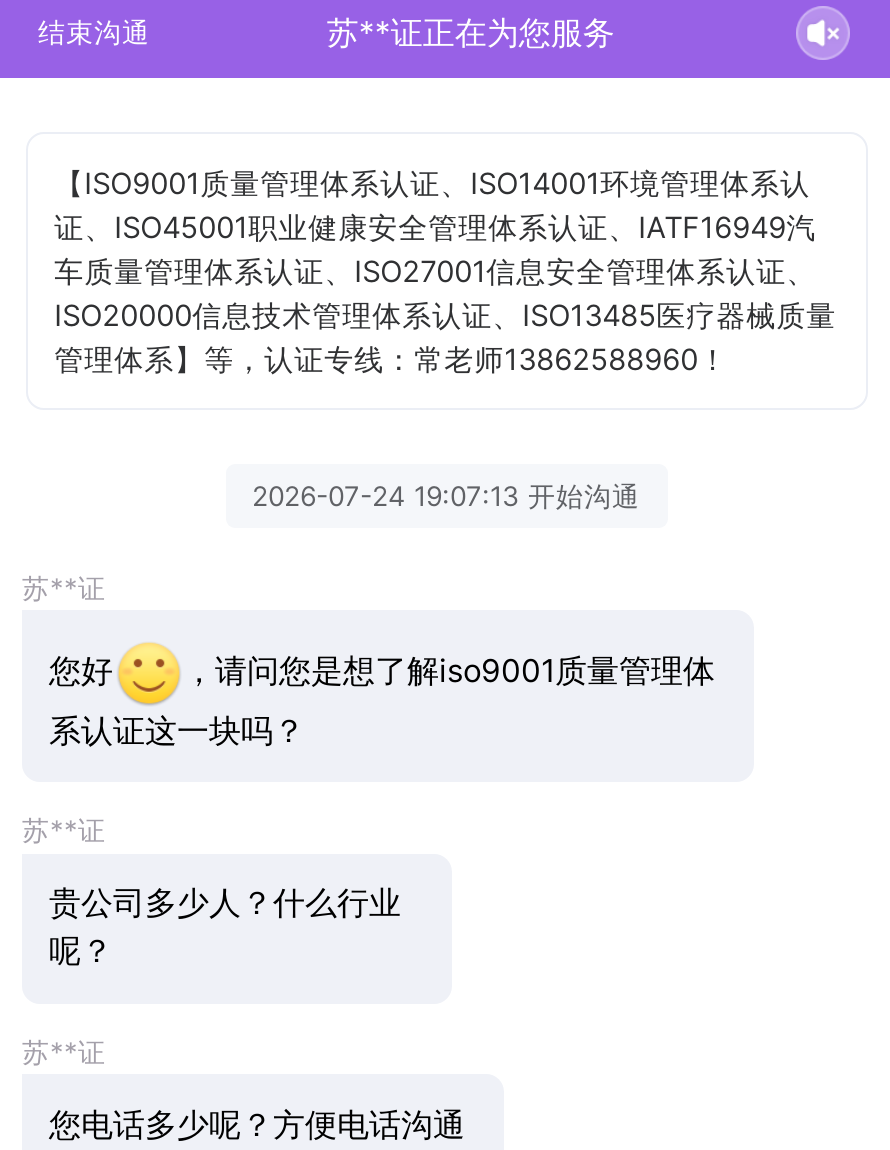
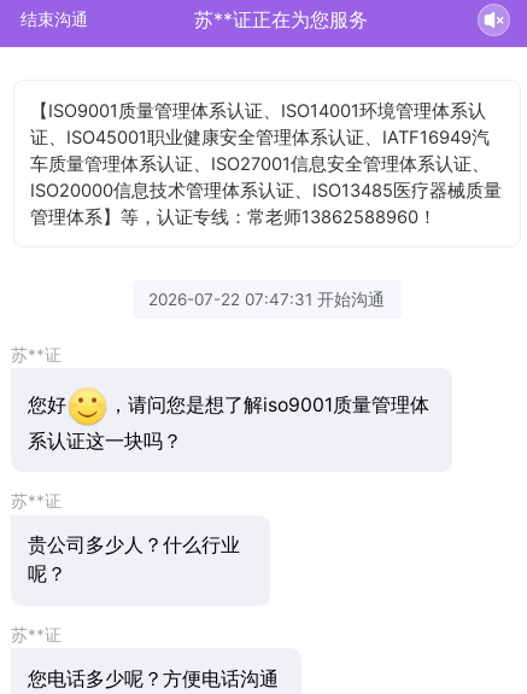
[252,480,640,512] 2026-07-24 19:07:13 开始沟通 -> [148,290,385,309] 2026-07-22 07:47:31 开始沟通

